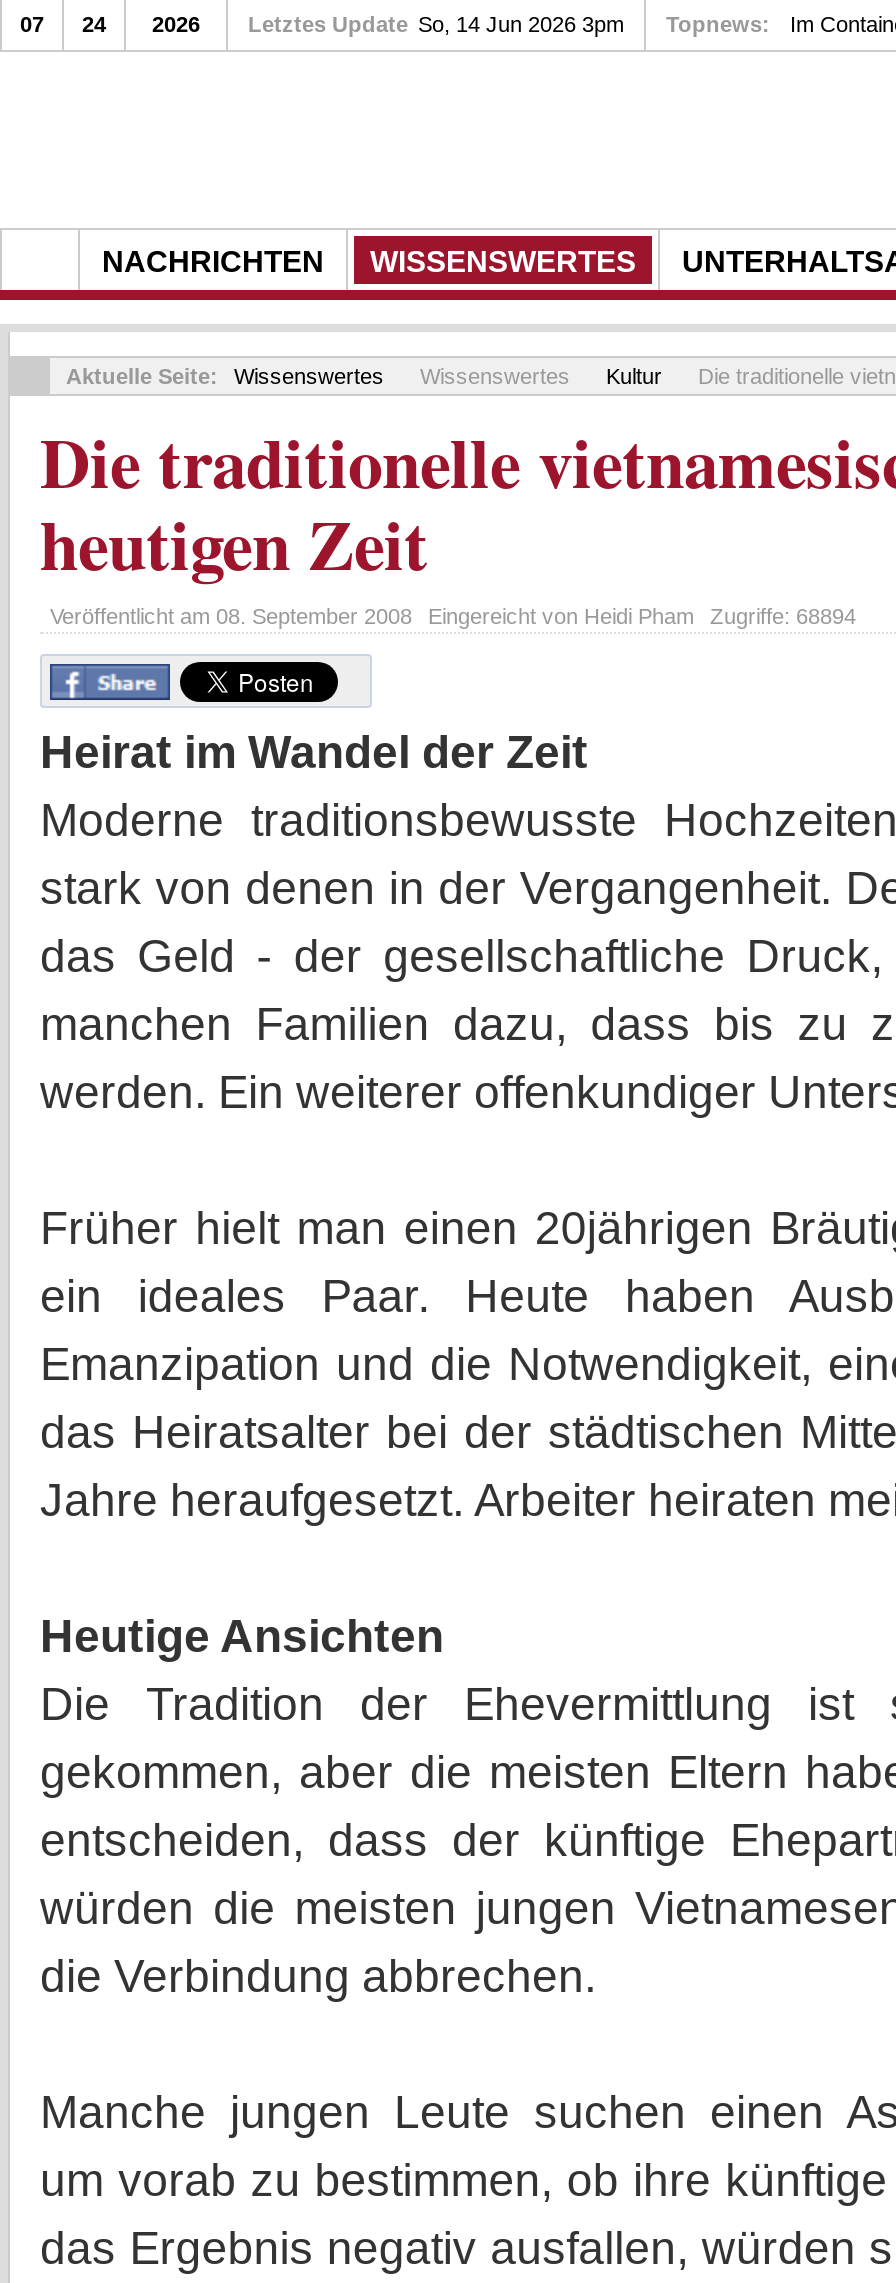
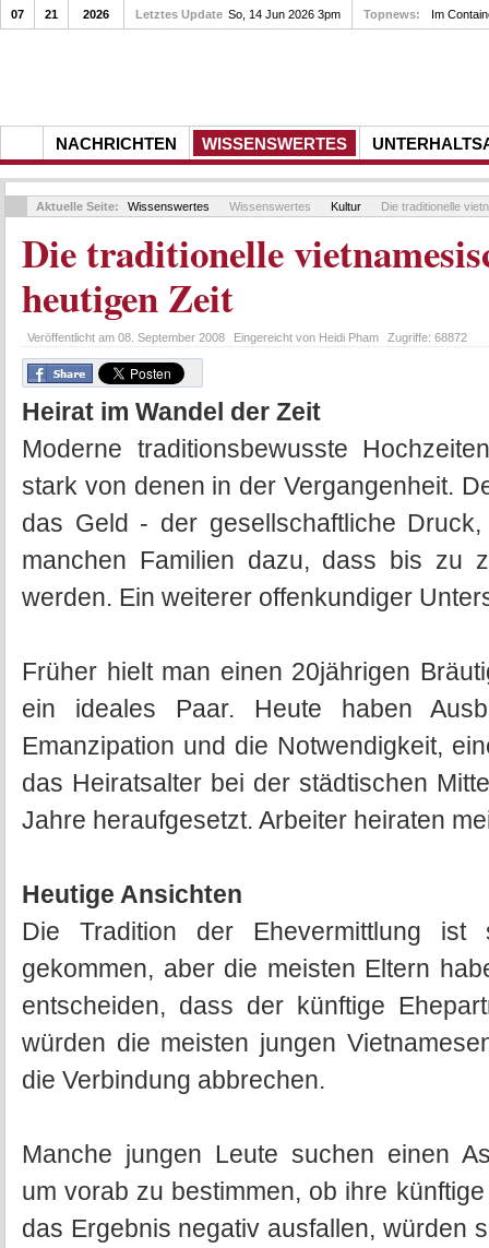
[82,12,106,36] 24 -> [45,8,58,21] 21
[50,604,856,628] Veröffentlicht am 08. September 2008 Eingereicht von Heidi Pham Zugriffe: 68894 -> [27,331,467,344] Veröffentlicht am 08. September 2008 Eingereicht von Heidi Pham Zugriffe: 68872

